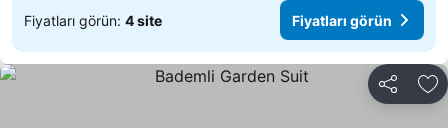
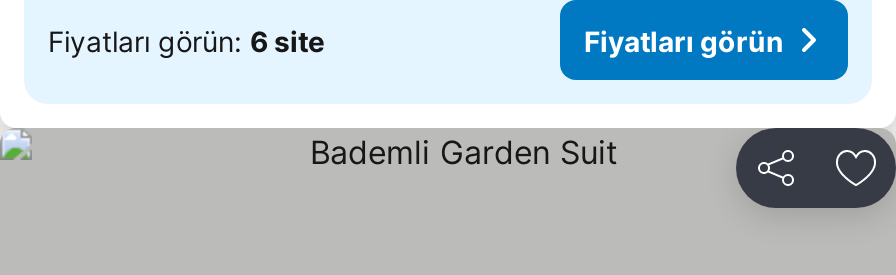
[24,11,162,28] Fiyatları görün: 4 site -> [48,23,324,57] Fiyatları görün: 6 site

